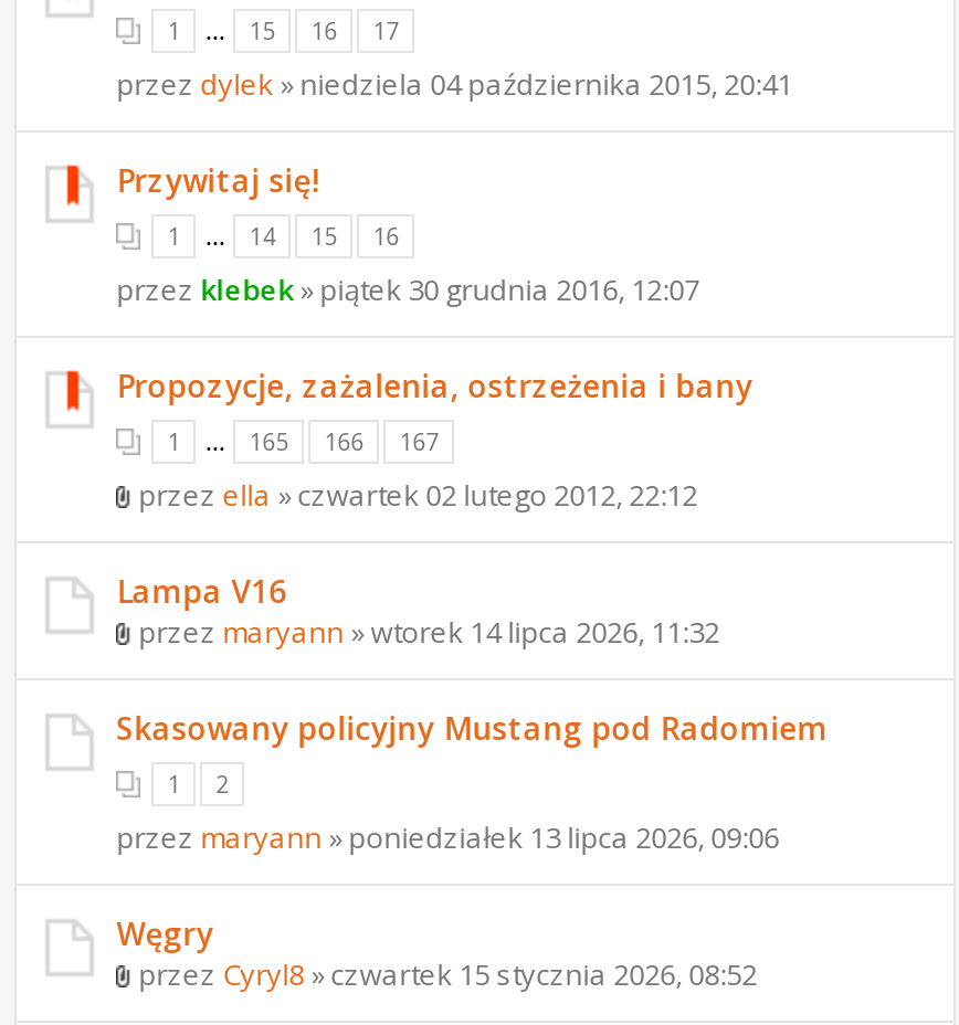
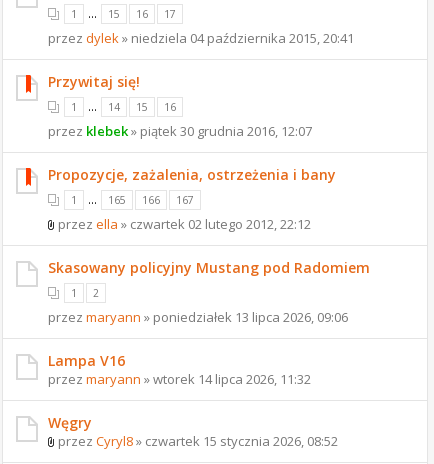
moved [116,569,720,651] -> [48,350,311,387]: Lampa V16 | przez maryann» wtorek 14 lipca 2026, 11:32
moved [116,706,828,856] -> [48,257,370,325]: Skasowany policyjny Mustang pod Radomiem | 1 | 2 | przez maryann» poniedziałek 13 lipca 2026, 09:06

